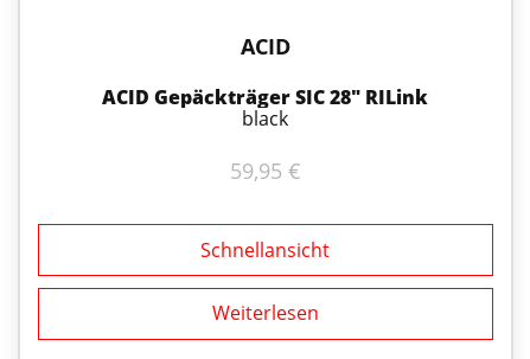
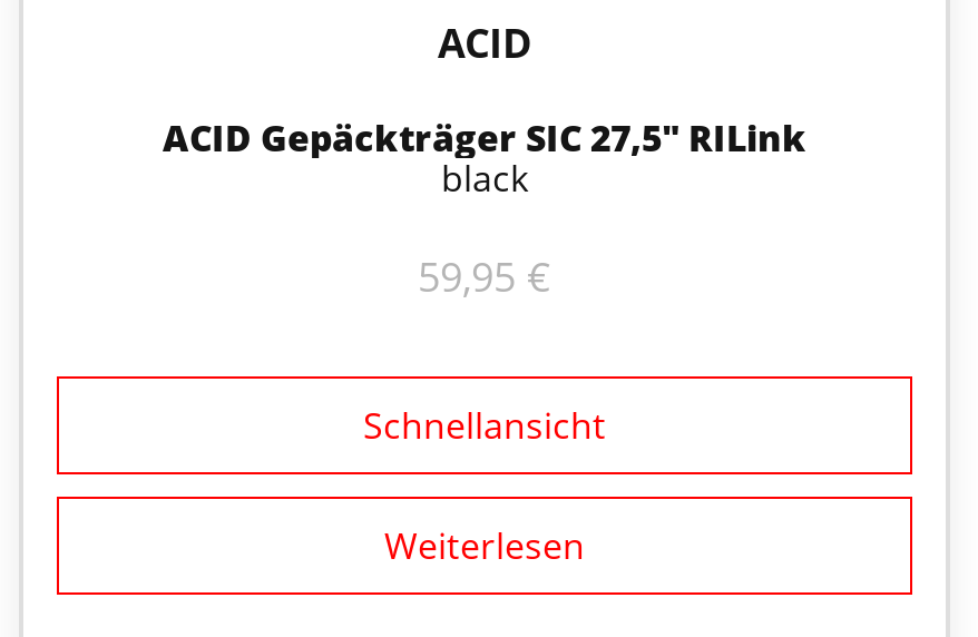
[103,84,429,110] ACID Gepäckträger SIC 28″ RILink -> [163,114,806,163] ACID Gepäckträger SIC 27,5″ RILink

